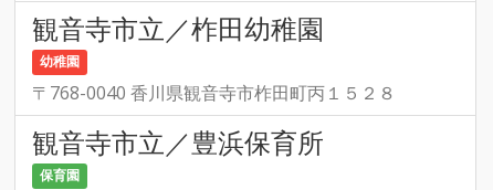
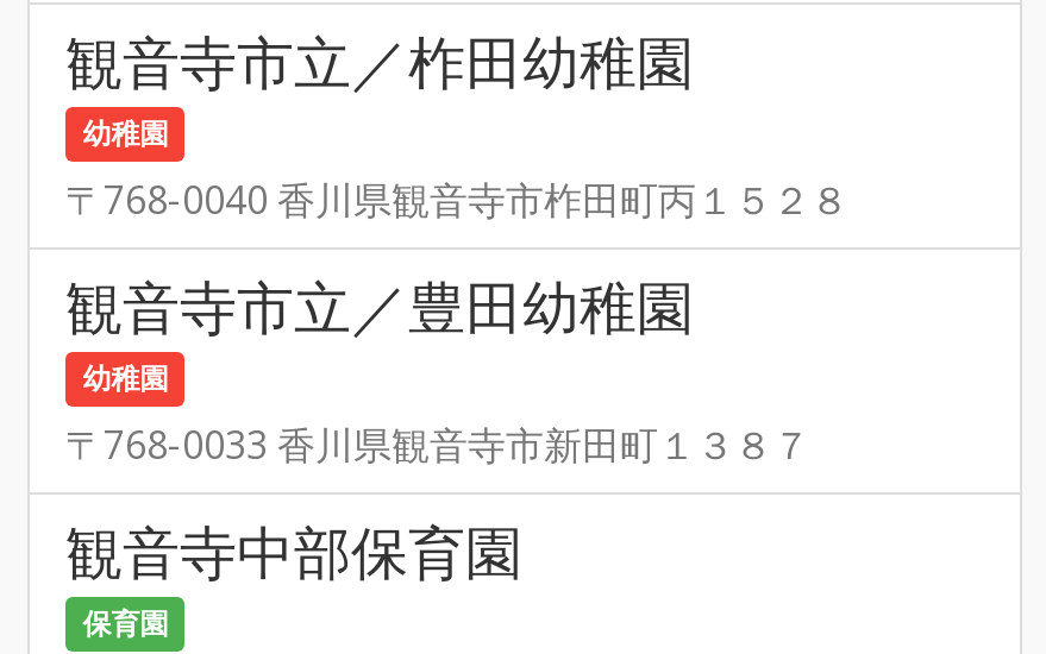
[32,124,324,160] 観音寺市立／豊浜保育所 -> [65,267,810,590] 観音寺市立／豊田幼稚園 | 幼稚園 | 〒768-0033 香川県観音寺市新田町１３８７ | 観音寺中部保育園

